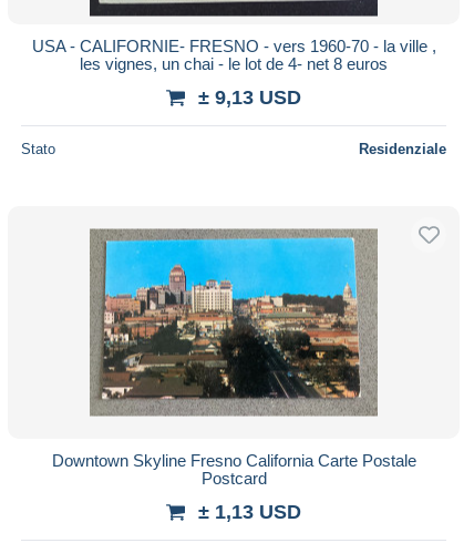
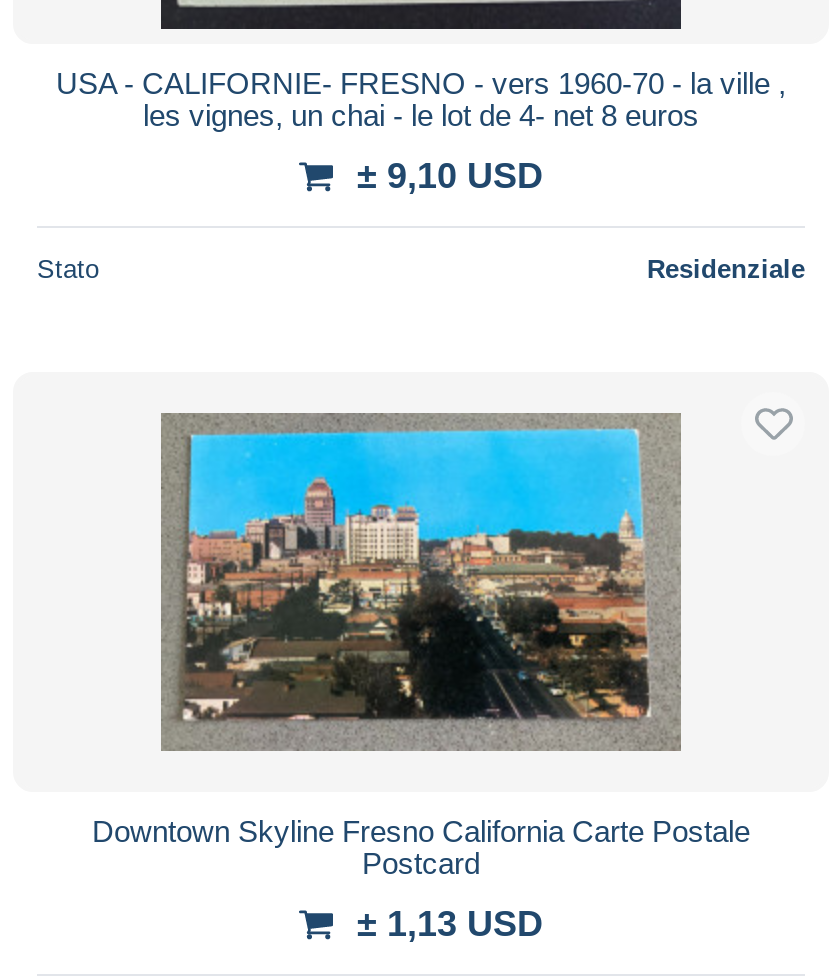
[198,86,301,108] ± 9,13 USD -> [357,156,543,196] ± 9,10 USD

